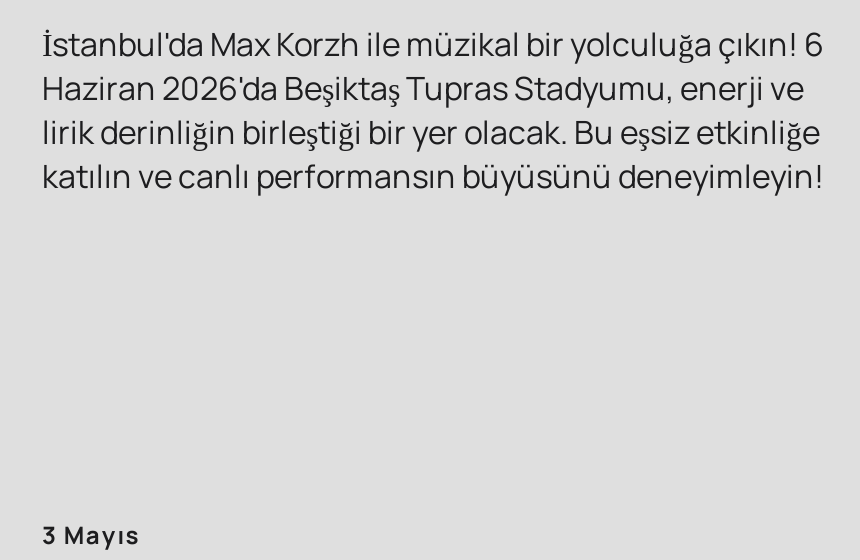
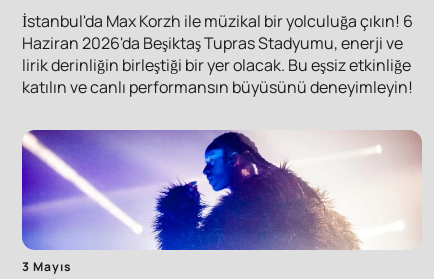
none -> [21,129,422,251] [image]

